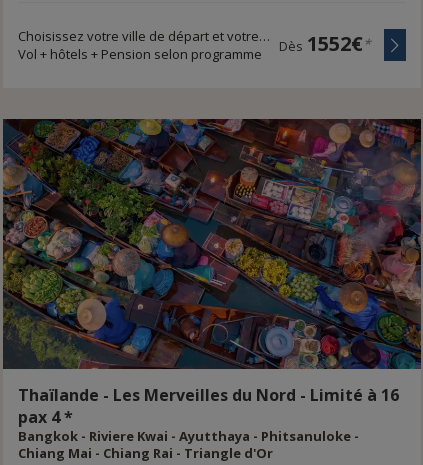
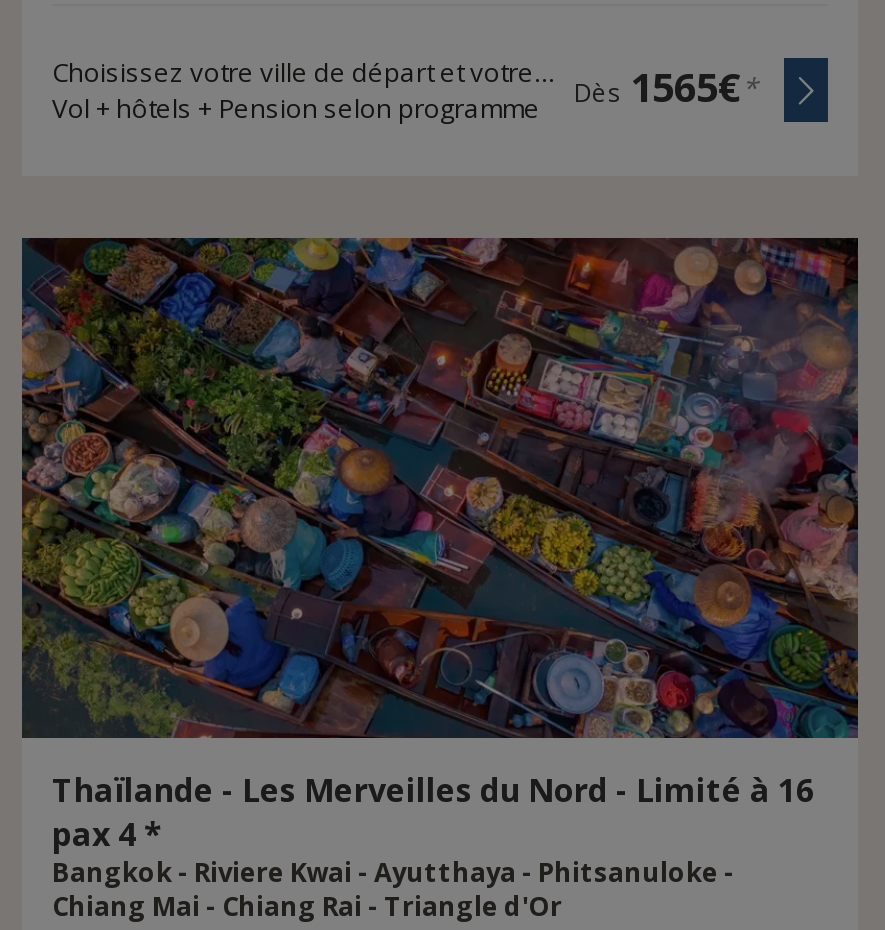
[279,30,371,57] Dès 1552€* -> [574,60,758,114] Dès 1565€*

